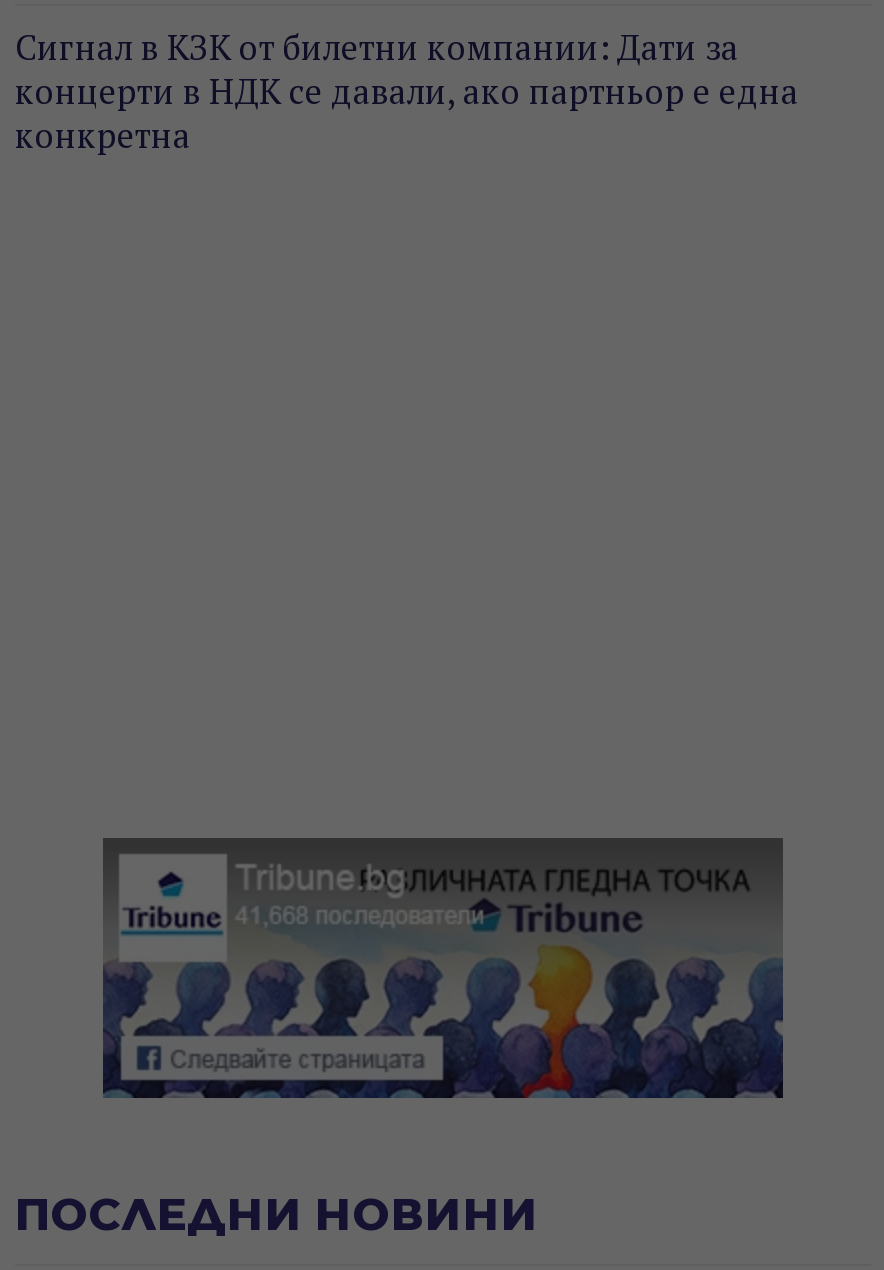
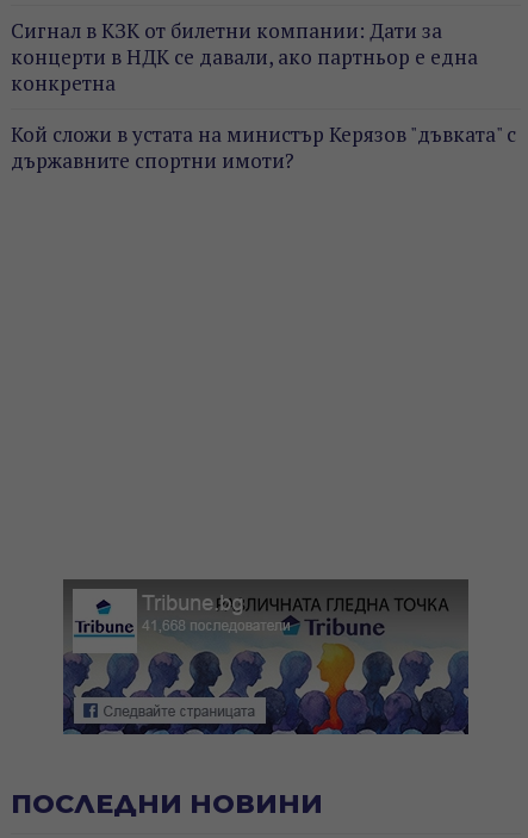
none -> [11,120,516,174] Кой сложи в устата на министър Керязов "дъвката" с | държавните спортни имоти?

